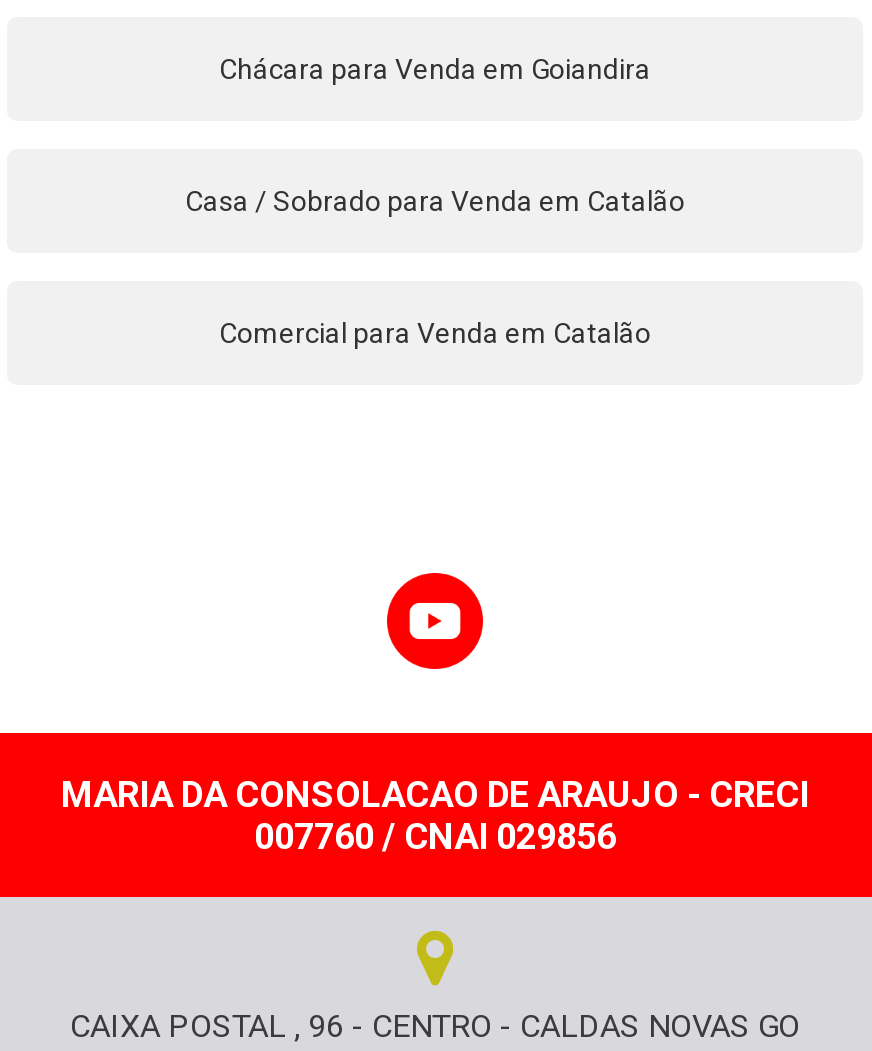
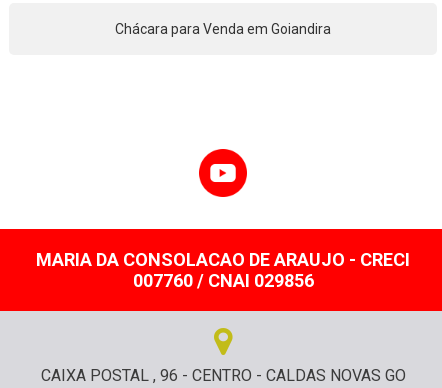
[185,185,685,217] Casa / Sobrado para Venda em Catalão -> none
[219,317,651,349] Comercial para Venda em Catalão -> none

